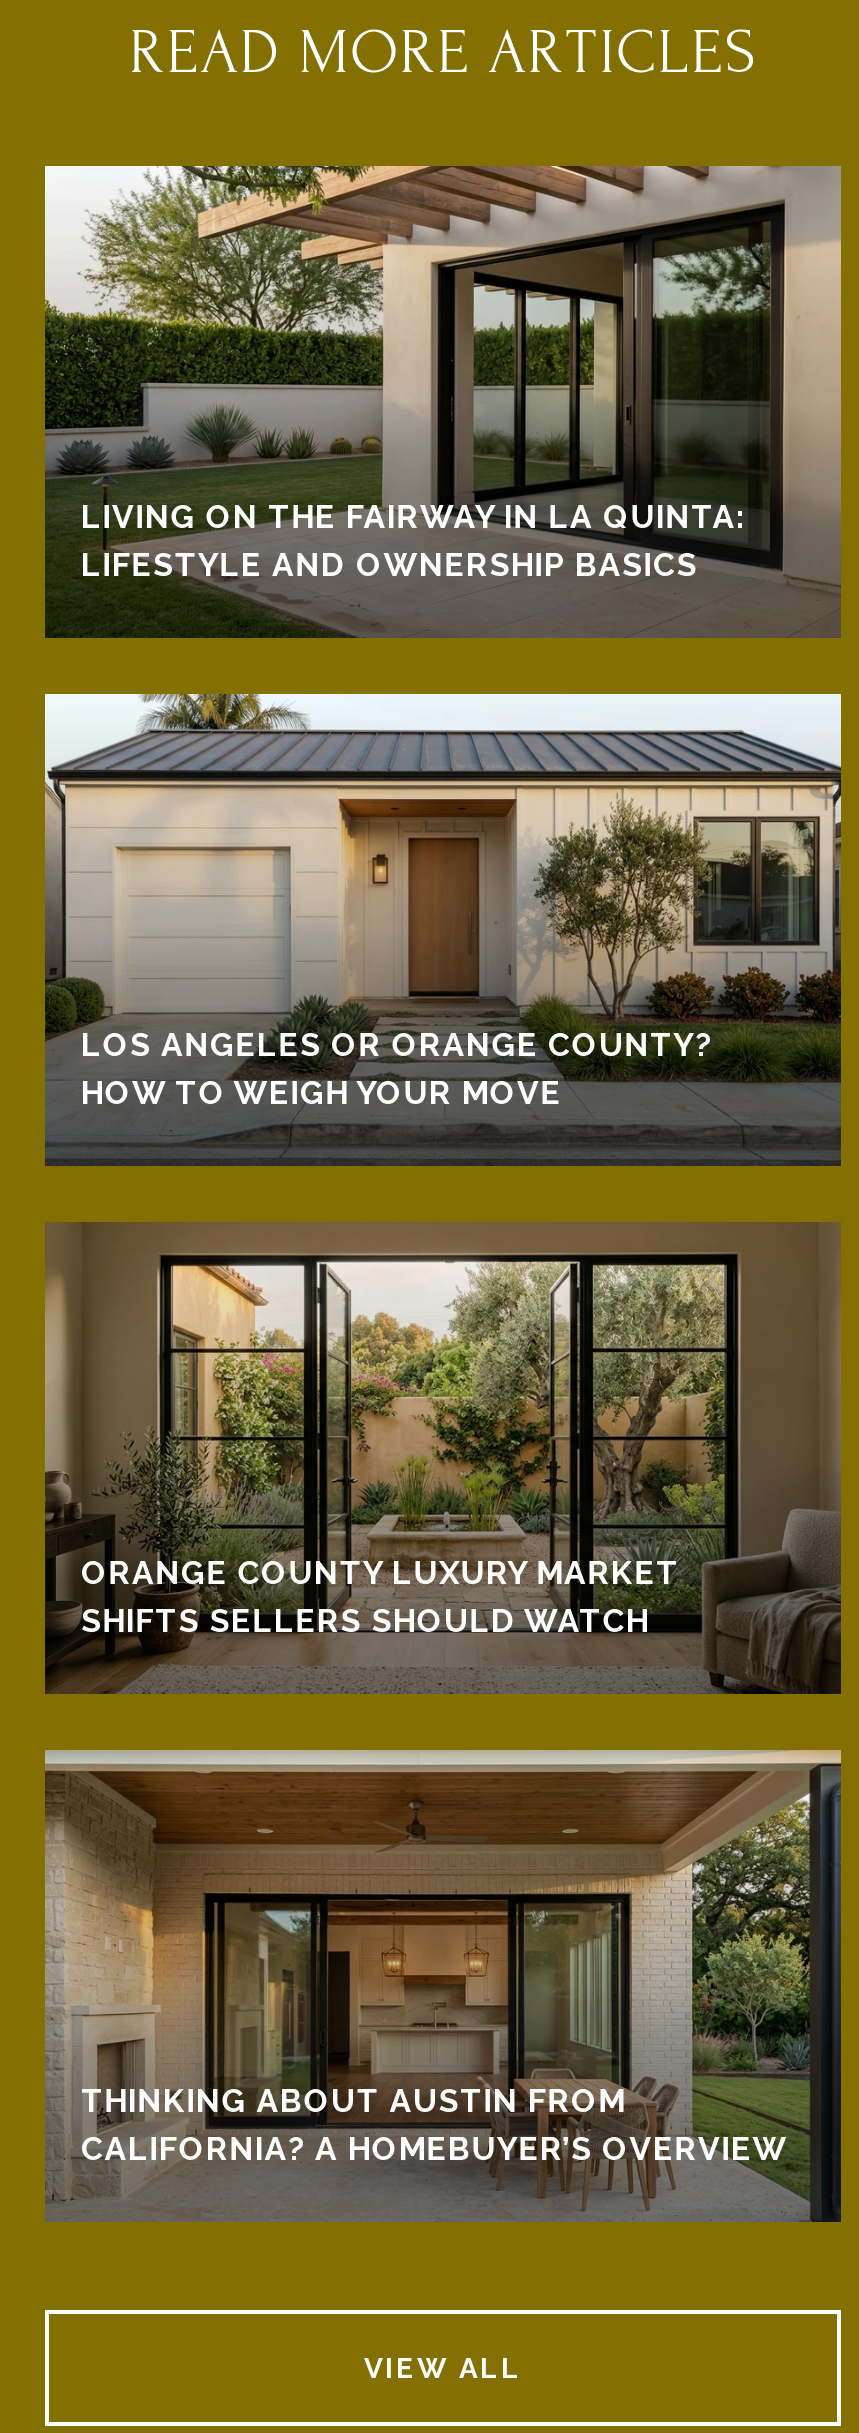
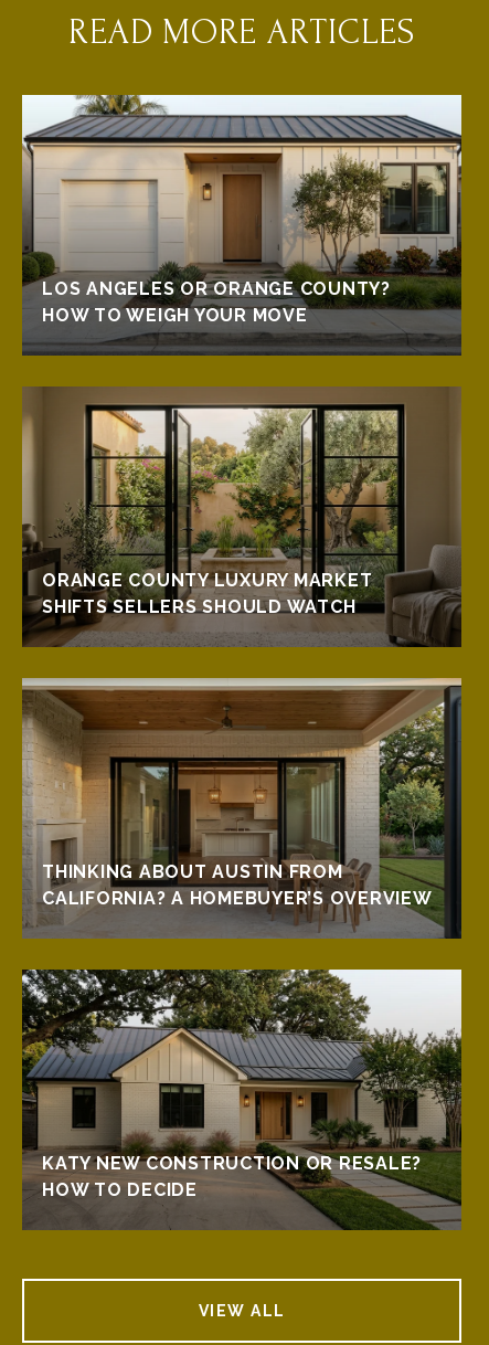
[43,164,843,638] [image] | LIVING ON THE FAIRWAY IN LA QUINTA: | LIFESTYLE AND OWNERSHIP BASICS -> none
moved [43,690,843,2168] -> [21,93,463,909]: [image] | LOS ANGELES OR ORANGE COUNTY? | HOW TO WEIGH YOUR MOVE | ORANGE COUNTY LUXURY MARKET | SHIFTS SELLERS SHOULD WATCH | THINKING ABOUT AUSTIN FROM | CALIFORNIA? A HOMEBUYER’S OVERVIEW
none -> [21,968,463,1231] [image] | KATY NEW CONSTRUCTION OR RESALE? | HOW TO DECIDE

